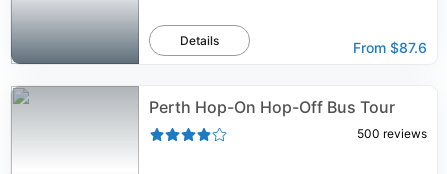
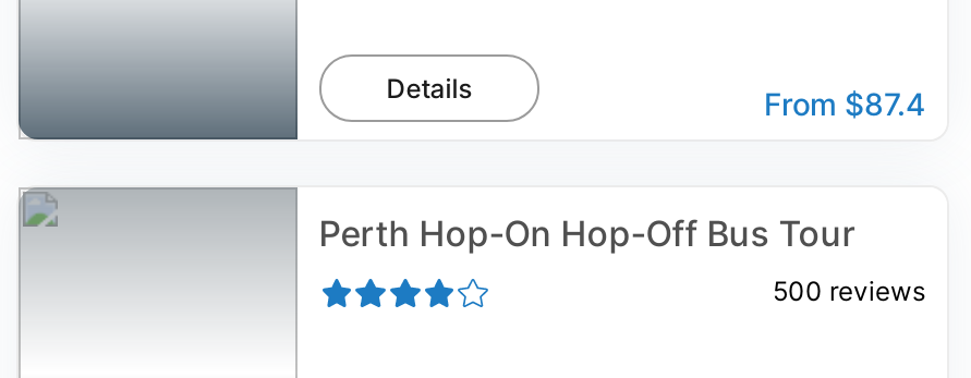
[353,39,427,56] From $87.6 -> [764,85,925,122] From $87.4

